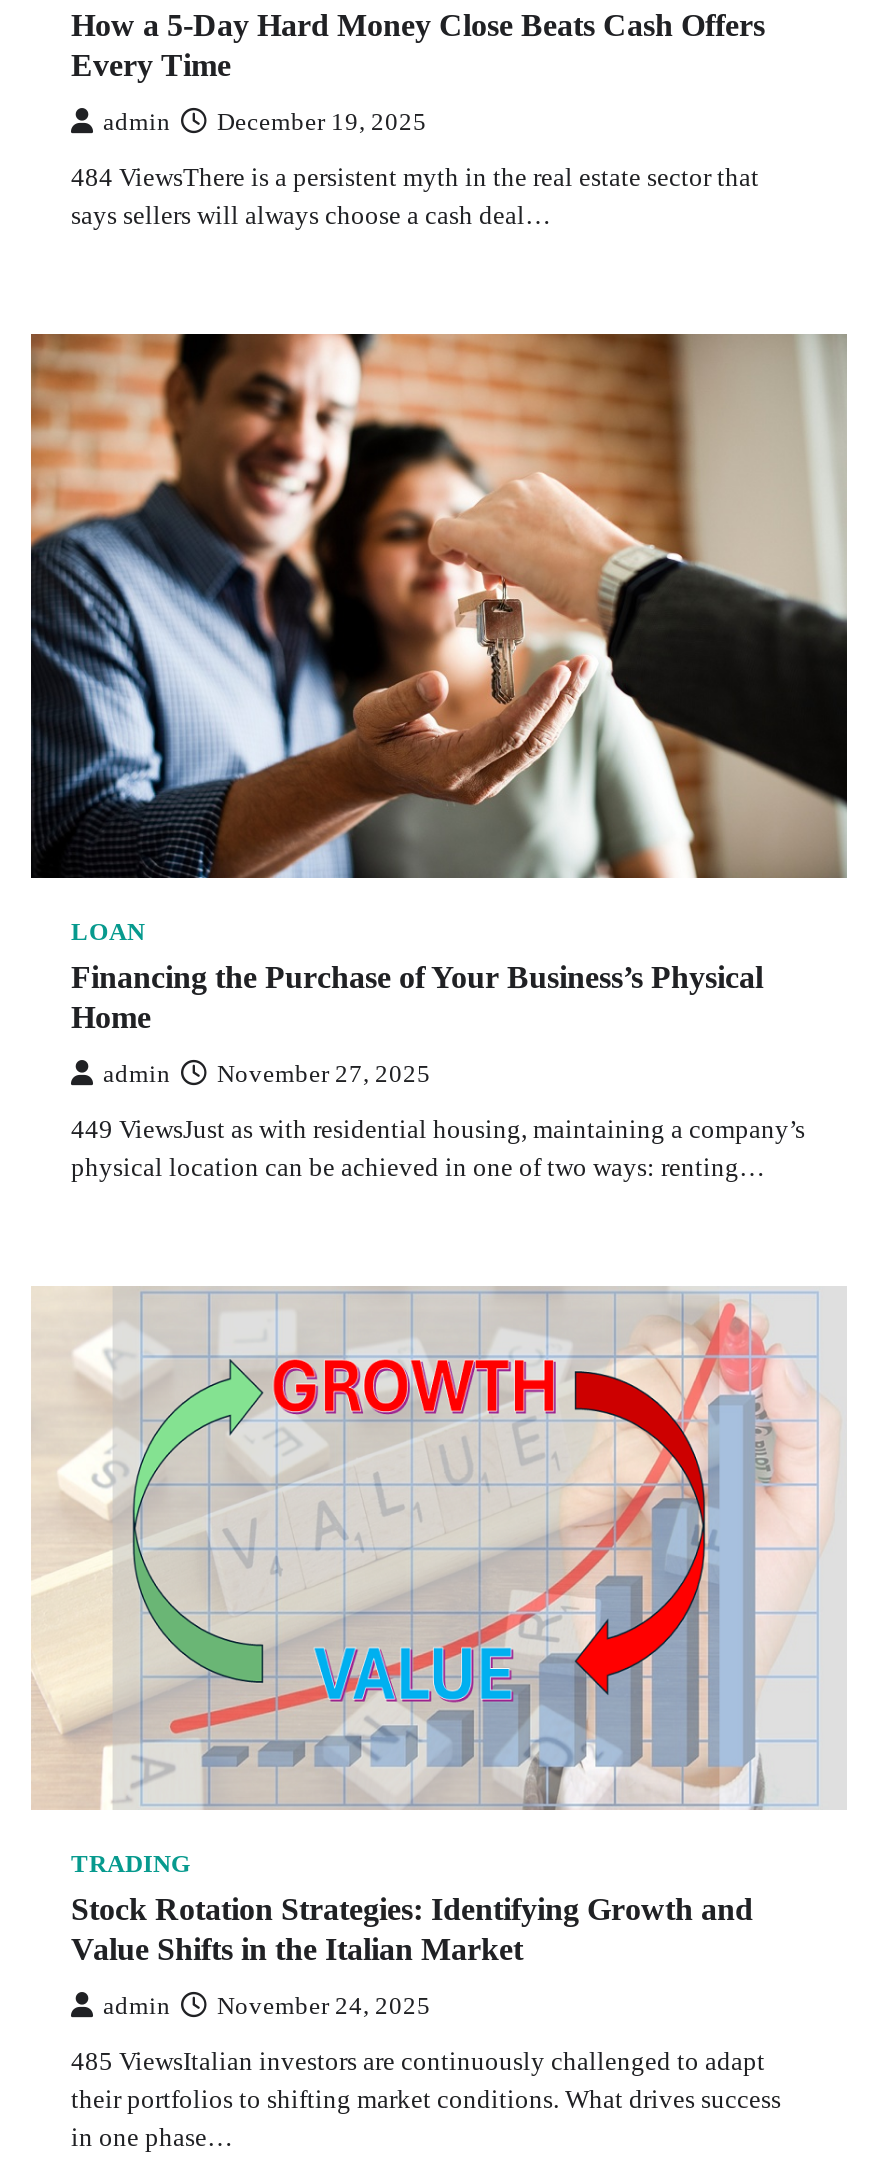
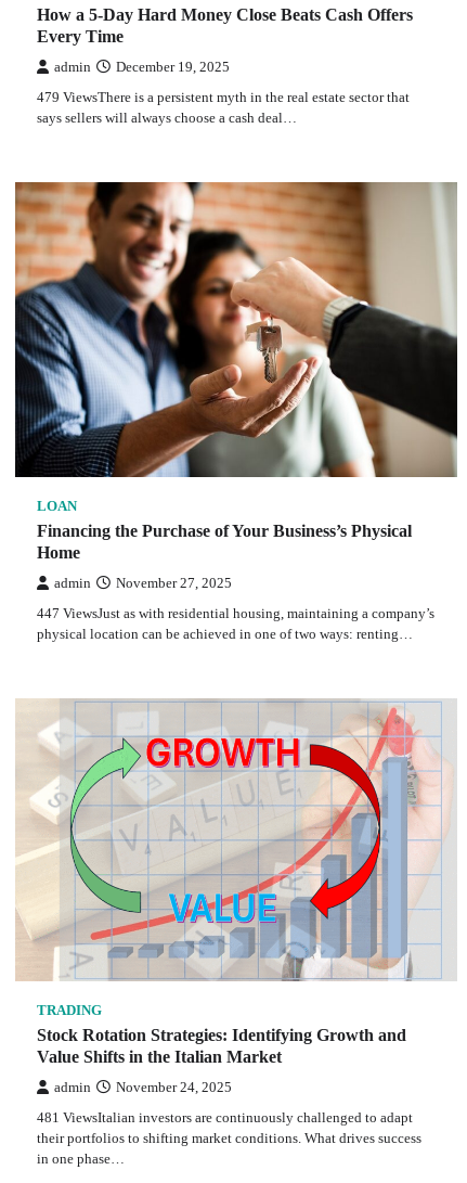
[71,163,759,193] 484 ViewsThere is a persistent myth in the real estate sector that -> [37,89,410,105] 479 ViewsThere is a persistent myth in the real estate sector that
[71,1115,805,1145] 449 ViewsJust as with residential housing, maintaining a company’s -> [37,605,434,621] 447 ViewsJust as with residential housing, maintaining a company’s
[71,2046,765,2076] 485 ViewsItalian investors are continuously challenged to adapt -> [37,1110,413,1126] 481 ViewsItalian investors are continuously challenged to adapt

